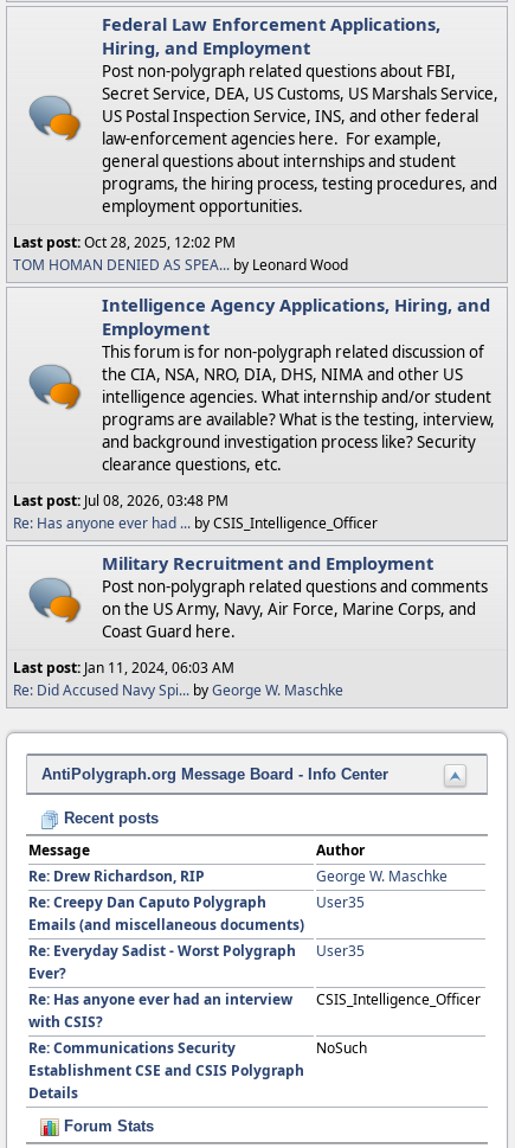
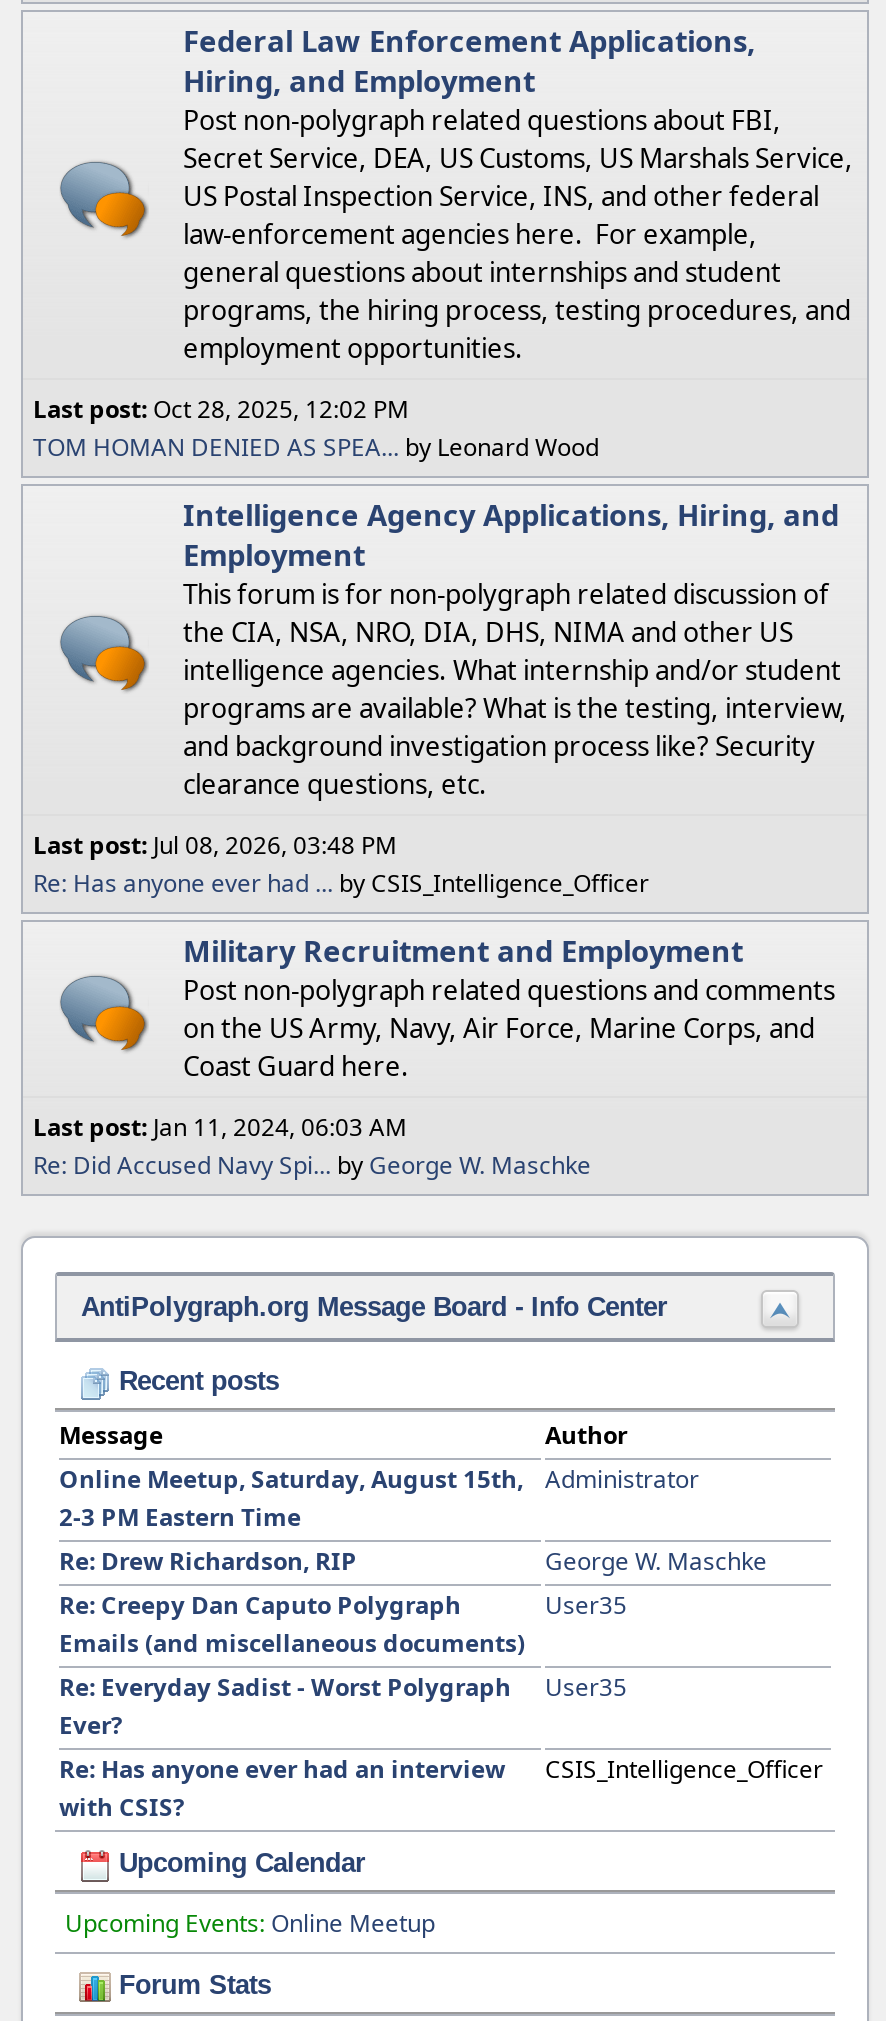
none -> [59,1463,523,1535] Online Meetup, Saturday, August 15th, | 2-3 PM Eastern Time
none -> [545,1463,699,1497] Administrator
[28,1038,304,1103] Re: Communications Security | Establishment CSE and CSIS Polygraph | Details -> [111,1849,365,1879] Upcoming Calendar
[316,1038,367,1058] NoSuch -> [65,1907,435,1941] Upcoming Events: Online Meetup

